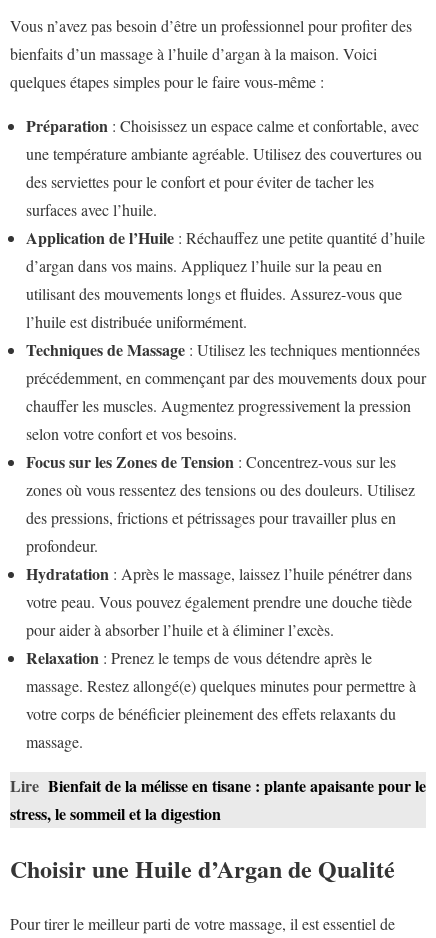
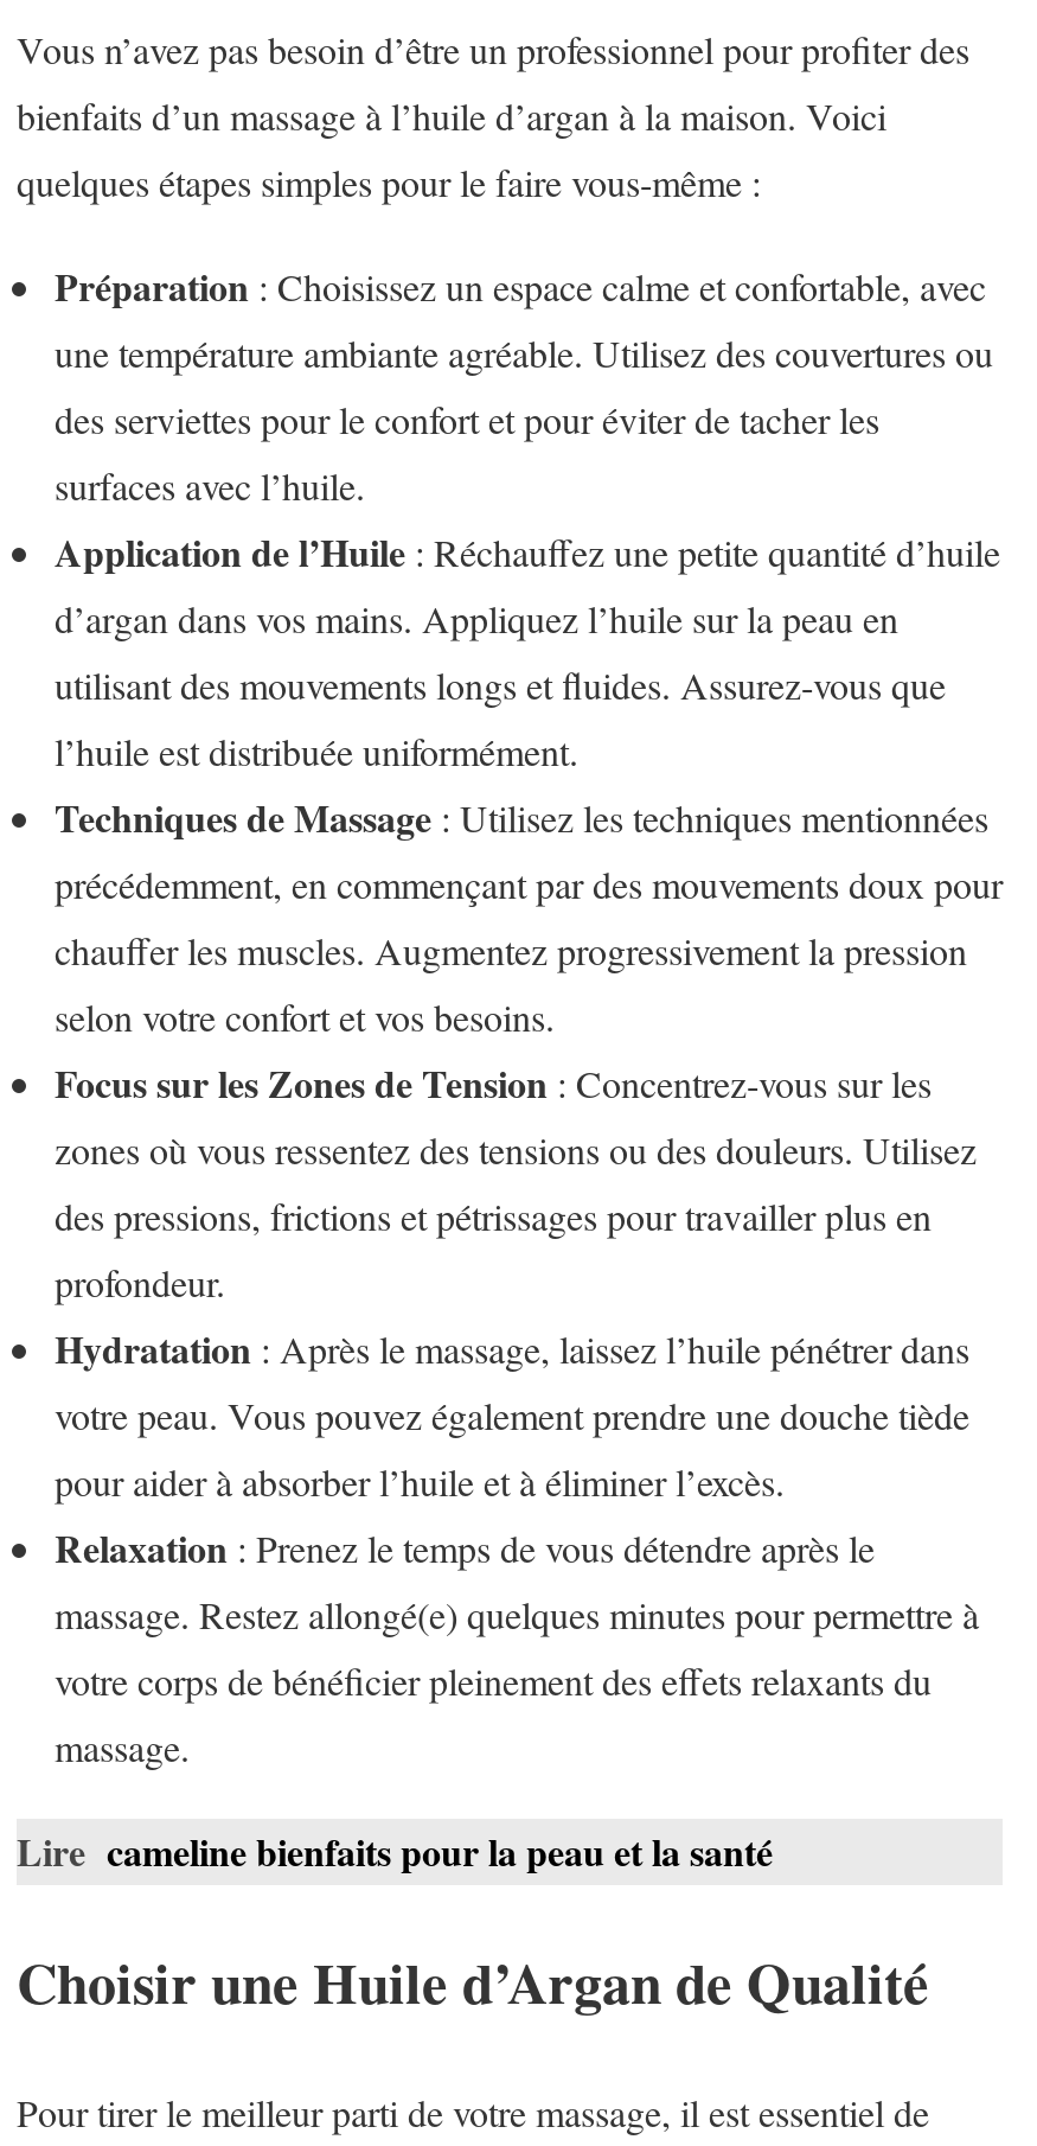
[10,774,426,825] Lire Bienfait de la mélisse en tisane : plante apaisante pour le | stress, le sommeil et la digestion -> [17,1823,773,1877] Lire cameline bienfaits pour la peau et la santé

